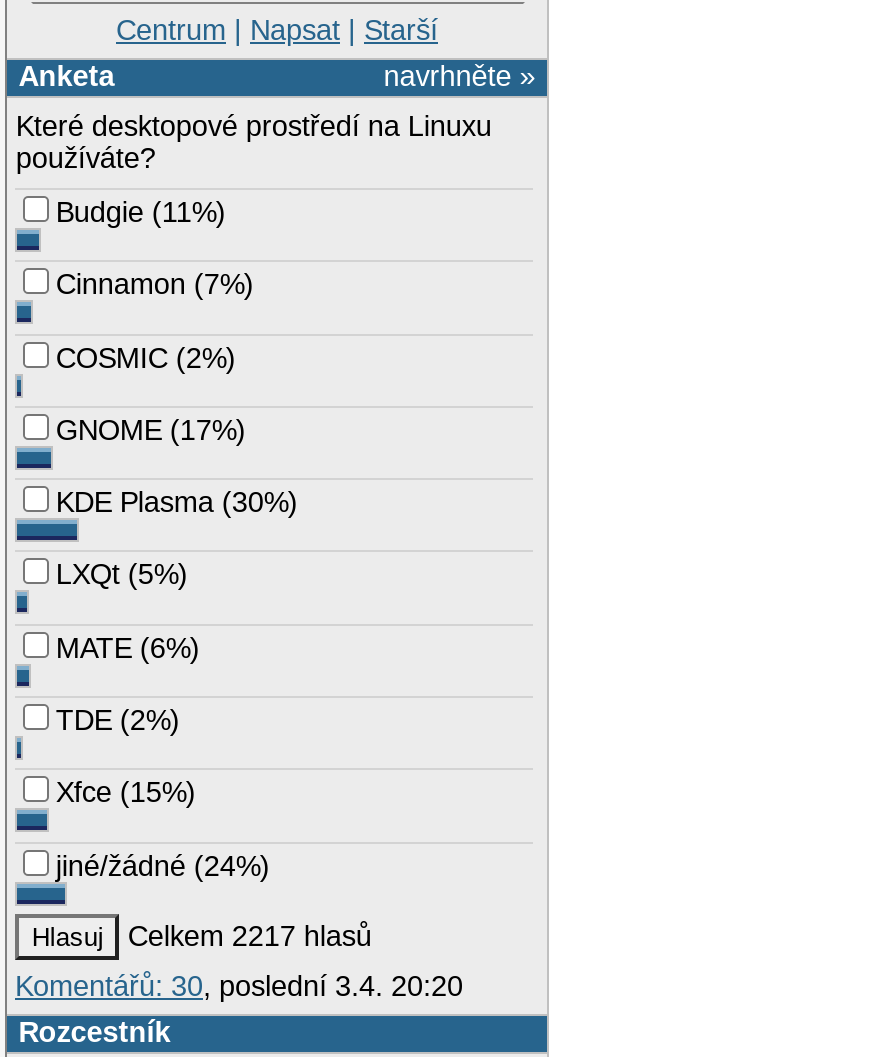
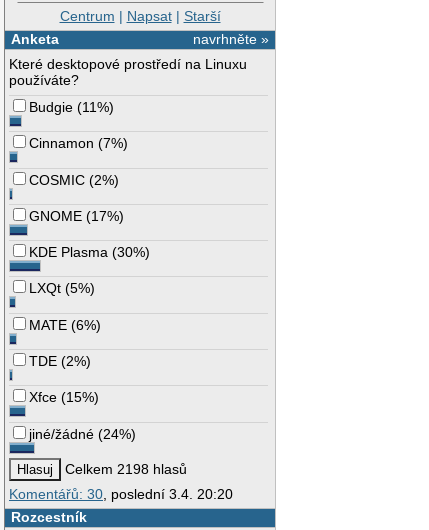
[120,920,372,952] Celkem 2217 hlasů -> [61,461,187,477] Celkem 2198 hlasů

